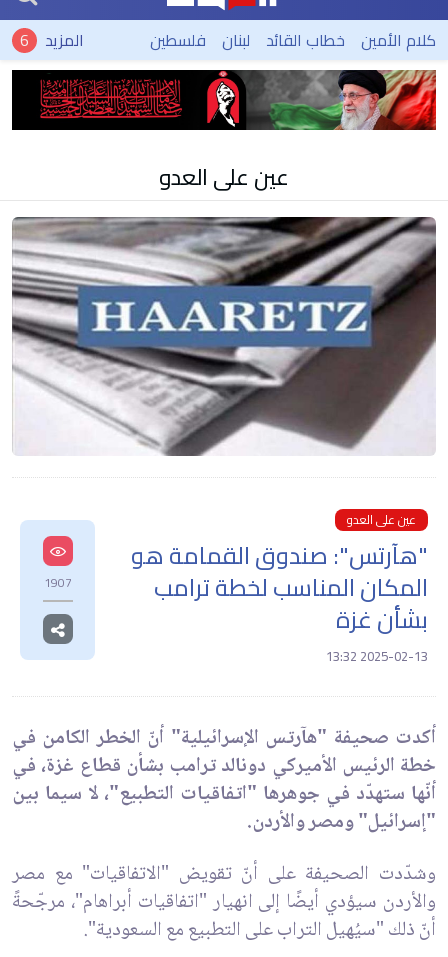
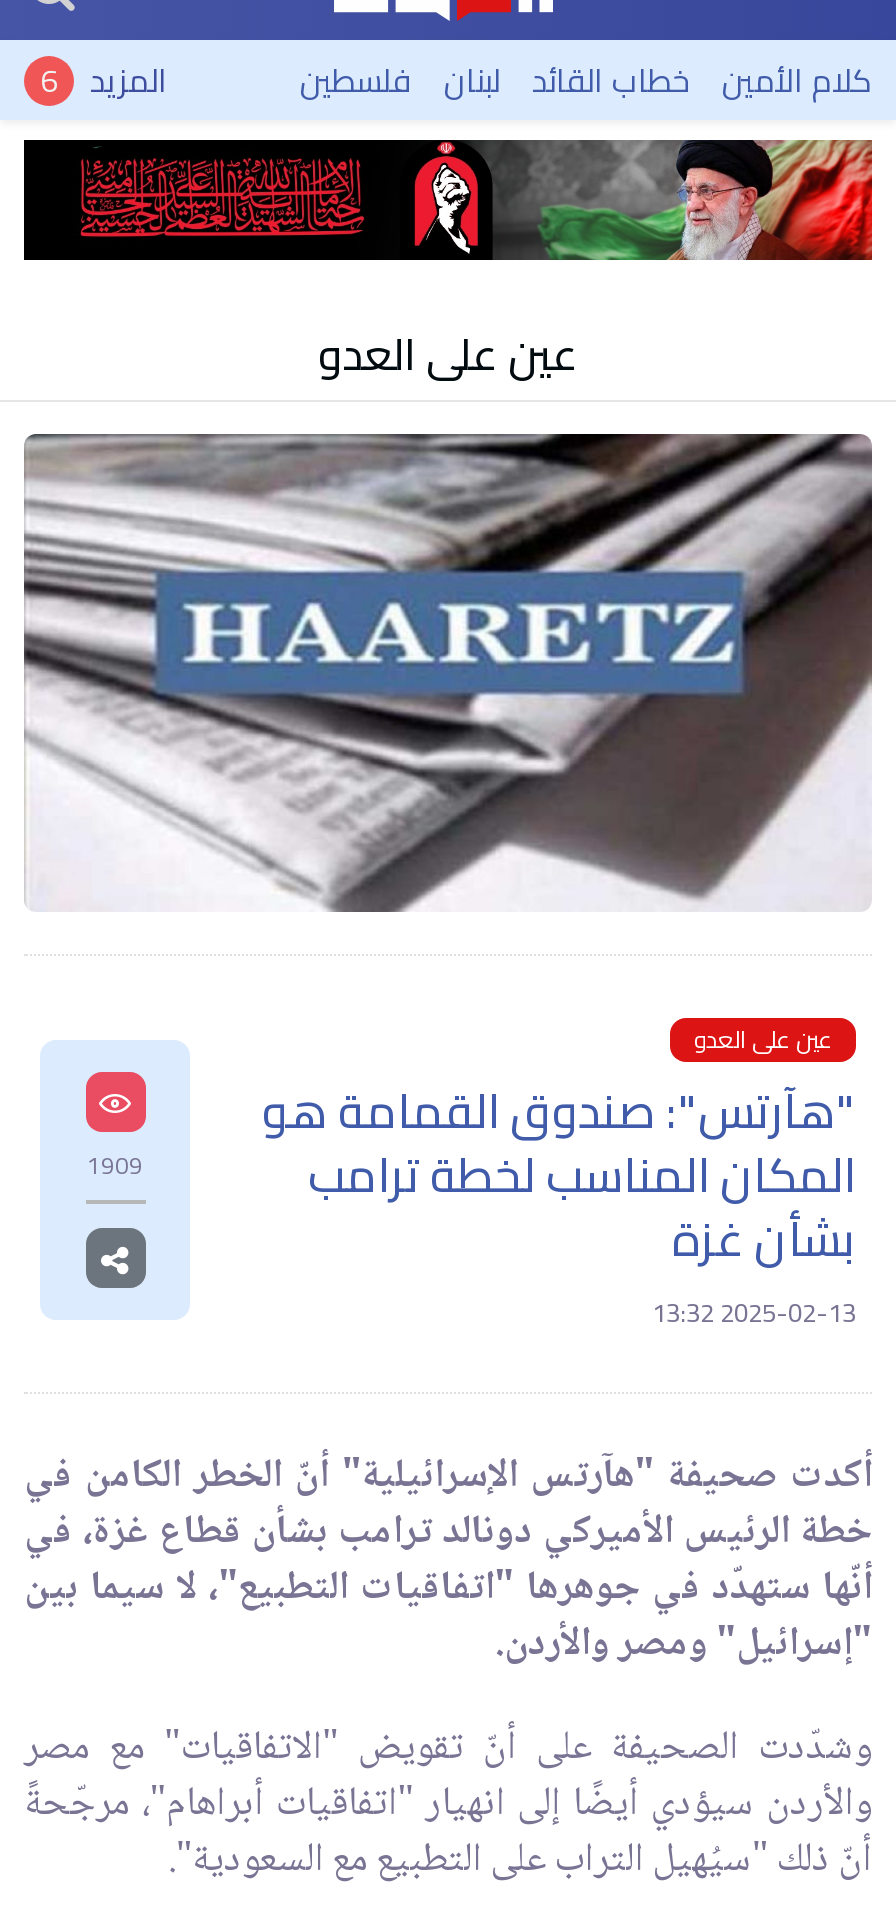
[43,571,71,594] 1907 -> [87,1143,143,1189] 1909

